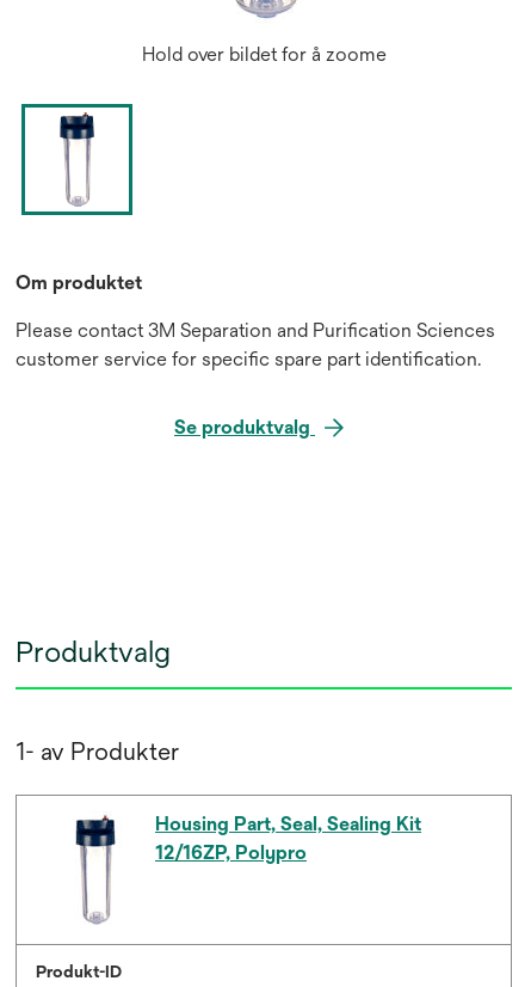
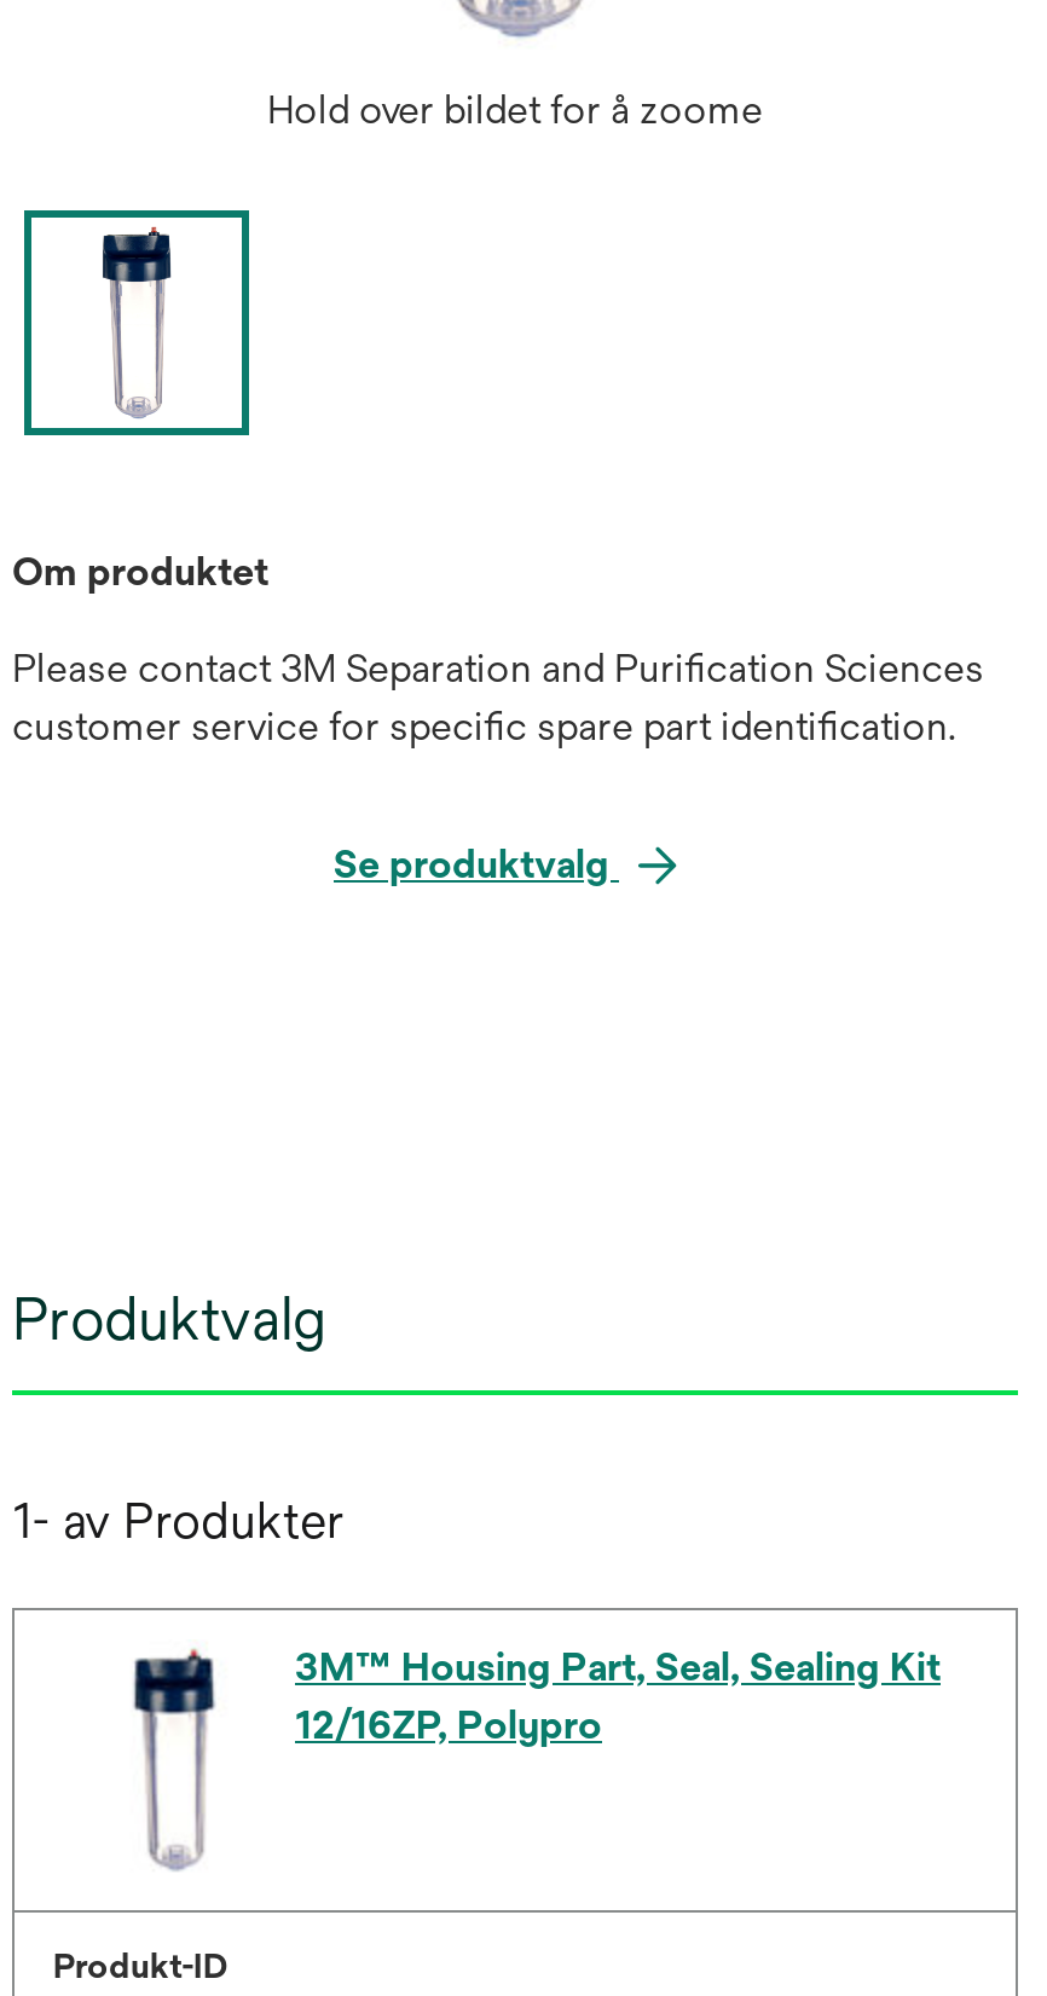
[155,813,421,835] Housing Part, Seal, Sealing Kit -> [295,1644,941,1690] 3M™ Housing Part, Seal, Sealing Kit

